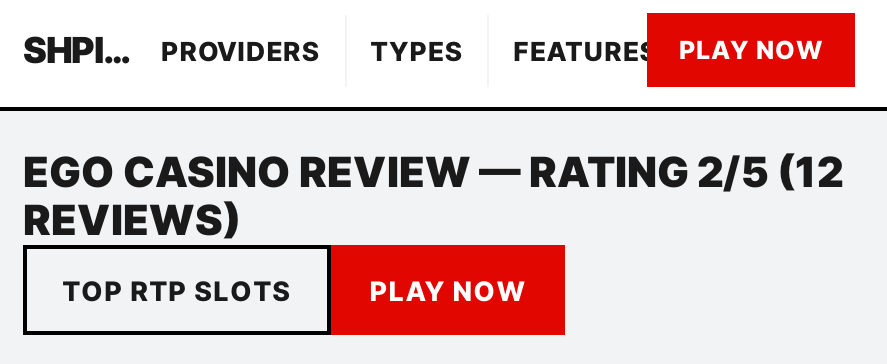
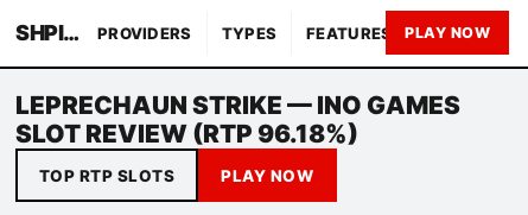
[23,147,843,245] EGO CASINO REVIEW — RATING 2/5 (12 | REVIEWS) -> [15,91,460,149] LEPRECHAUN STRIKE — INO GAMES | SLOT REVIEW (RTP 96.18%)

